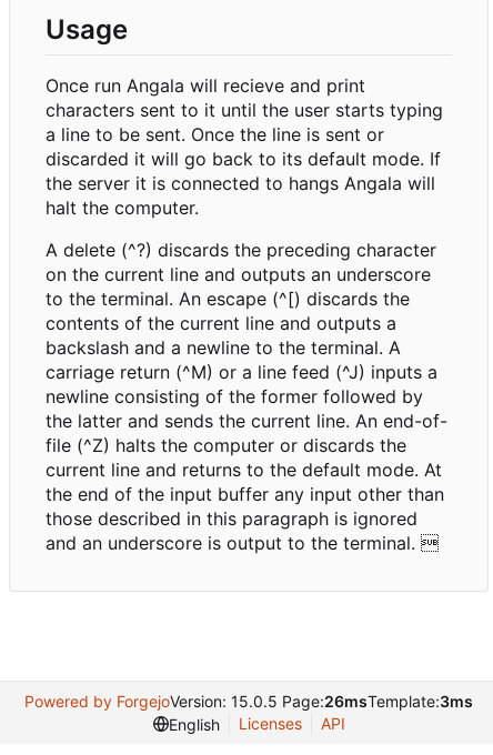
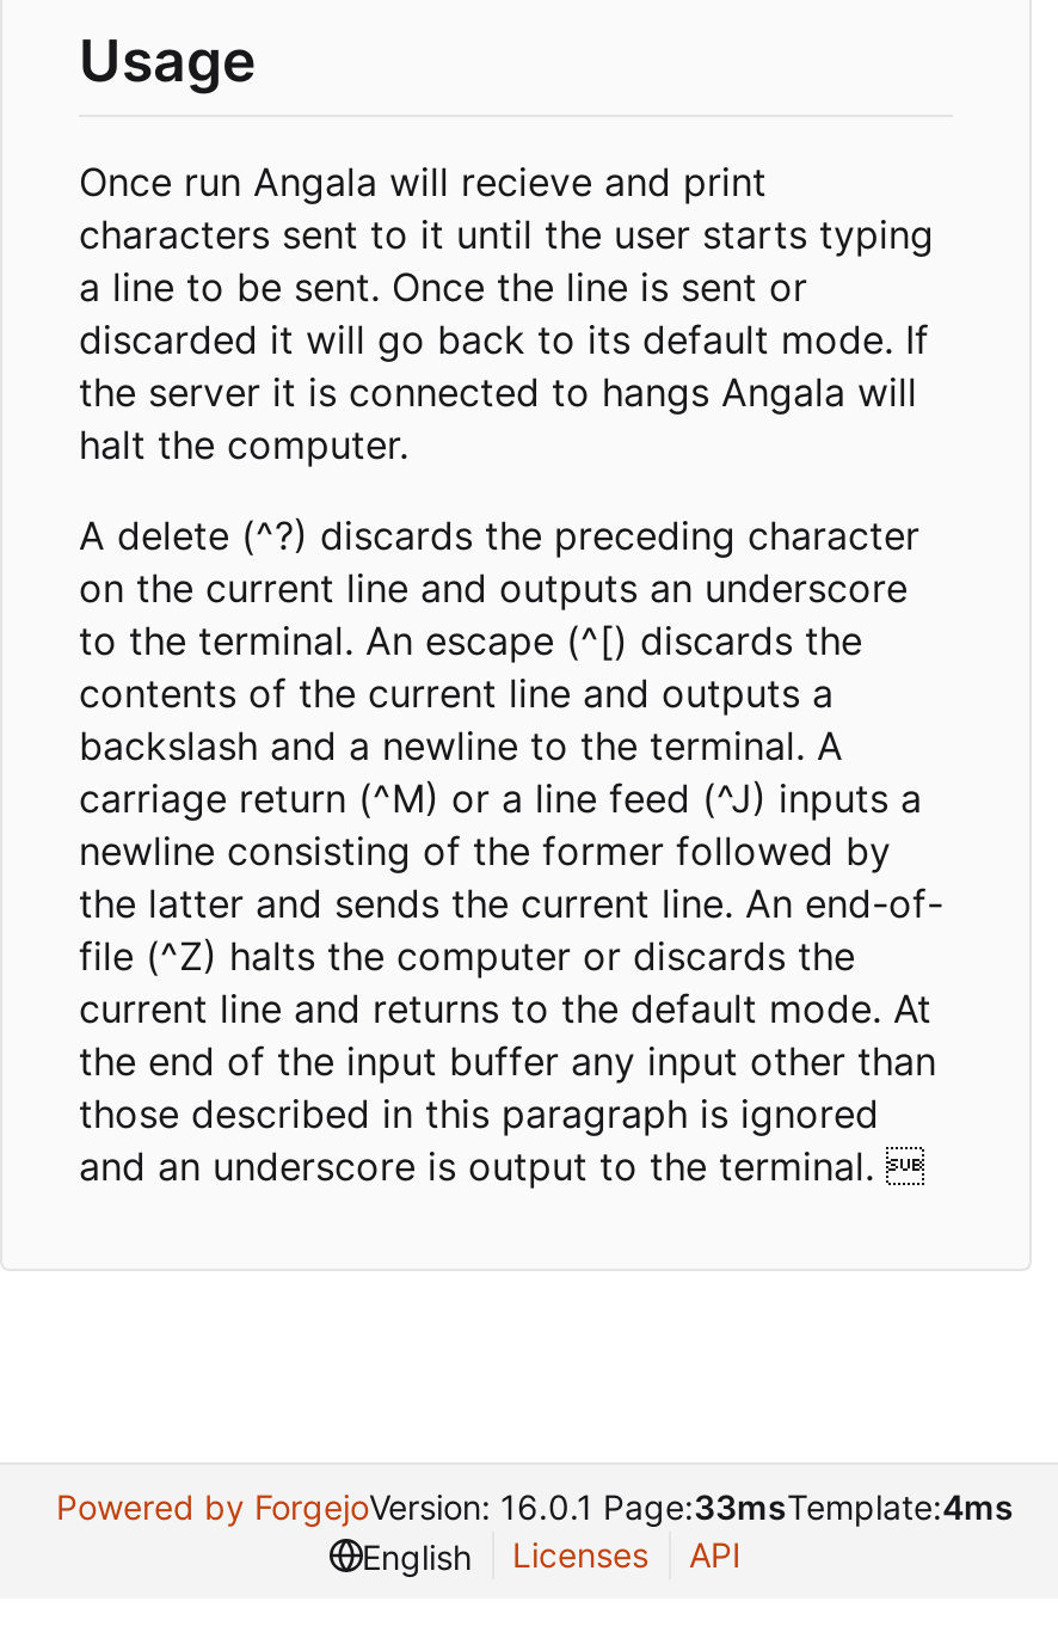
[24,692,473,711] Powered by ForgejoVersion: 15.0.5 Page:26msTemplate:3ms -> [56,1486,1014,1527] Powered by ForgejoVersion: 16.0.1 Page:33msTemplate:4ms

